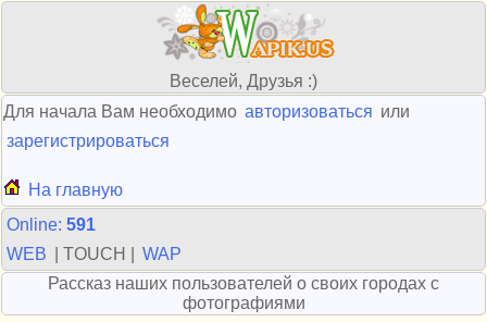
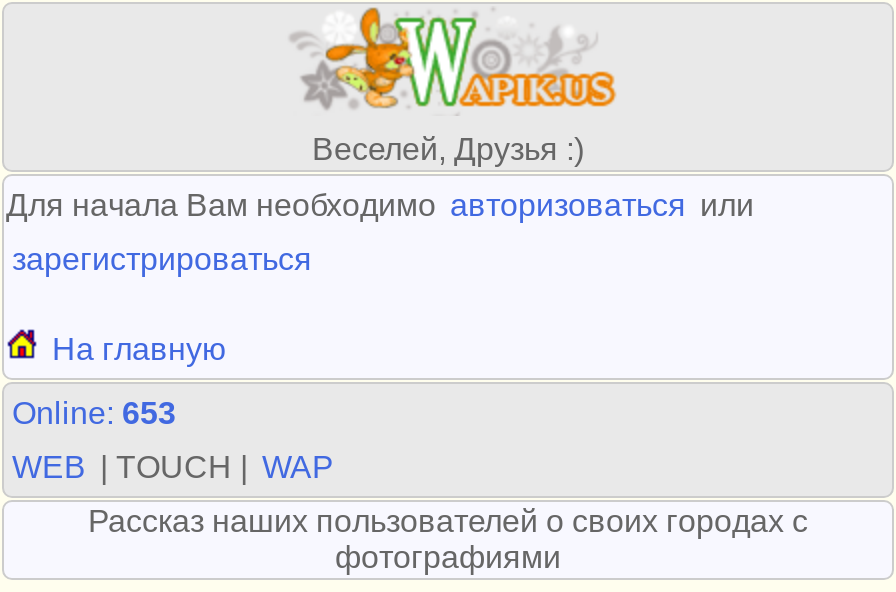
[7,215,96,234] Online: 591 -> [12,396,176,430] Online: 653

